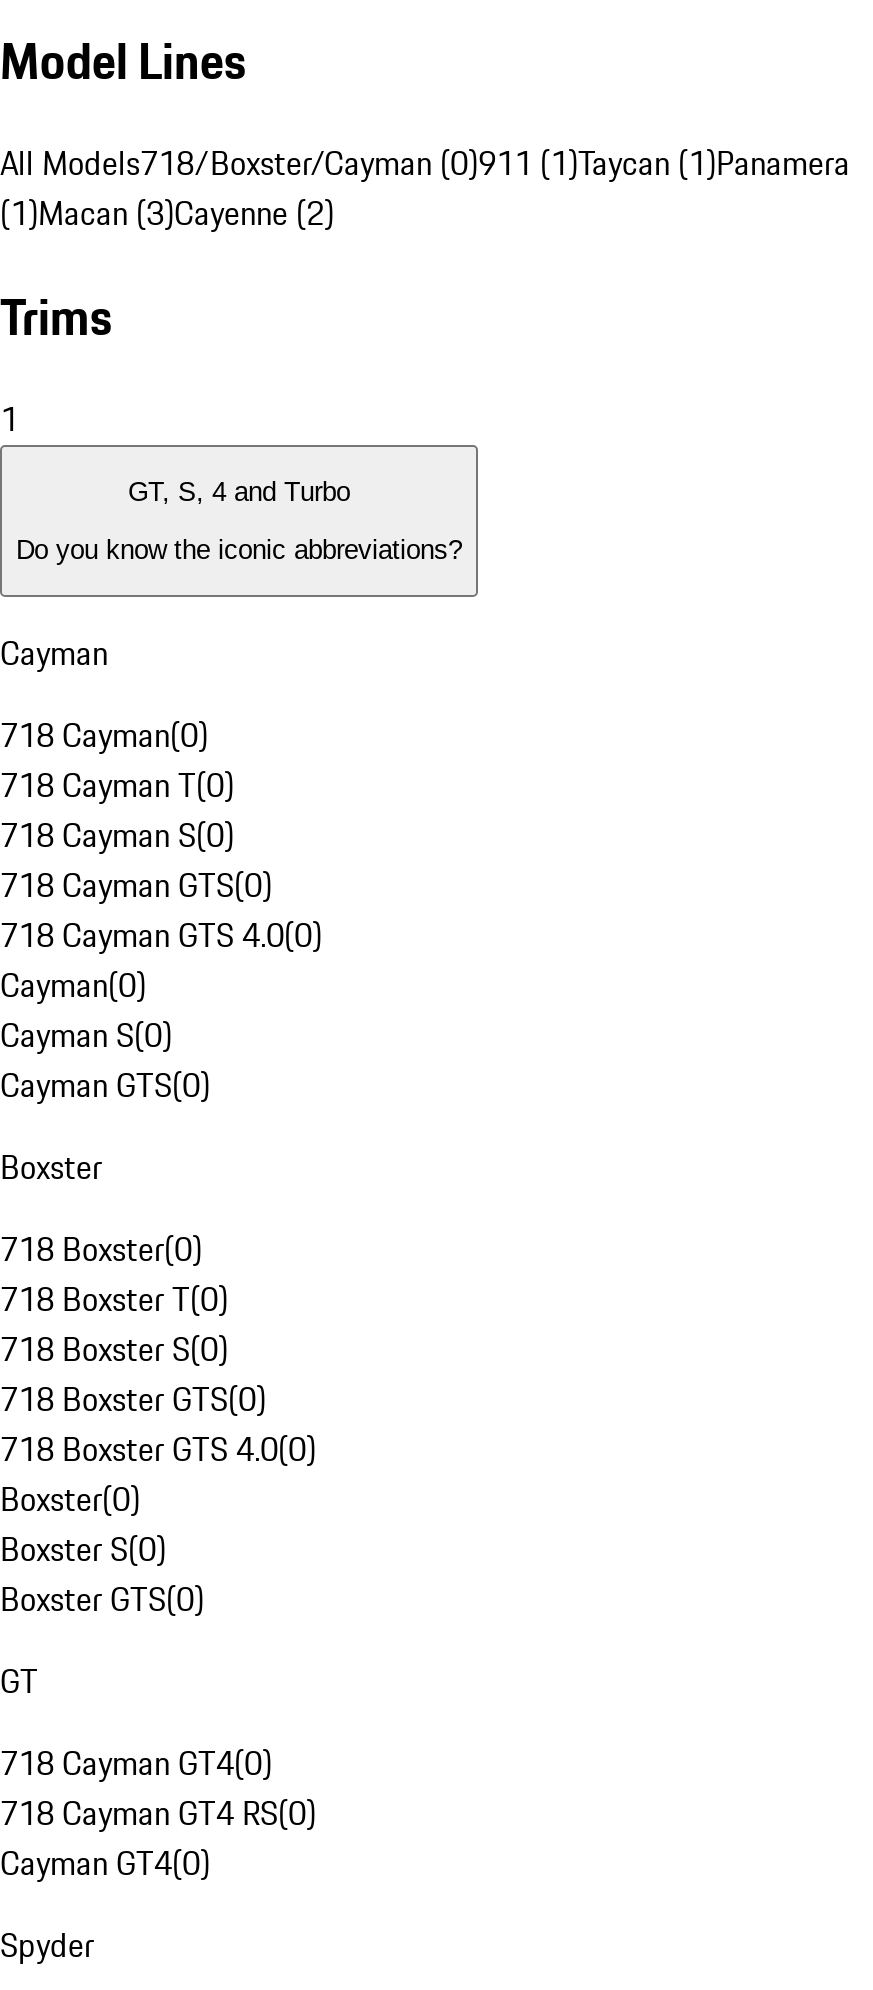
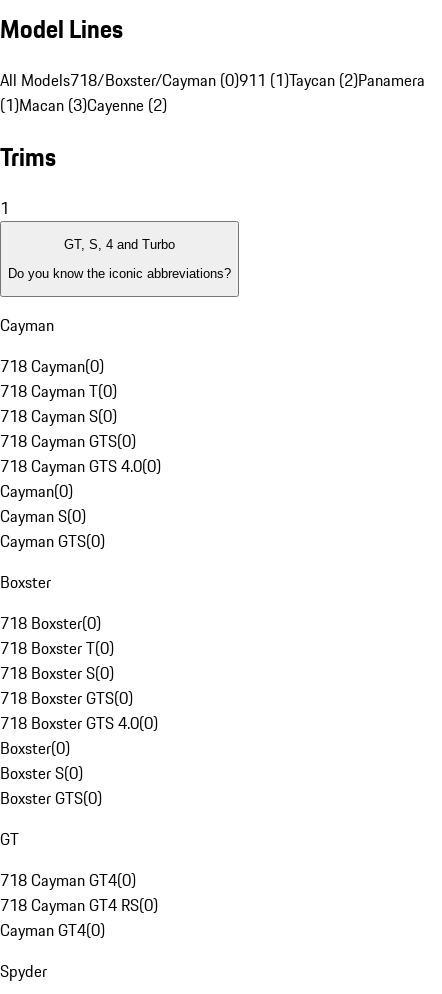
[0,140,850,188] All Models718/Boxster/Cayman (0)911 (1)Taycan (1)Panamera -> [0,68,425,92] All Models718/Boxster/Cayman (0)911 (1)Taycan (2)Panamera

